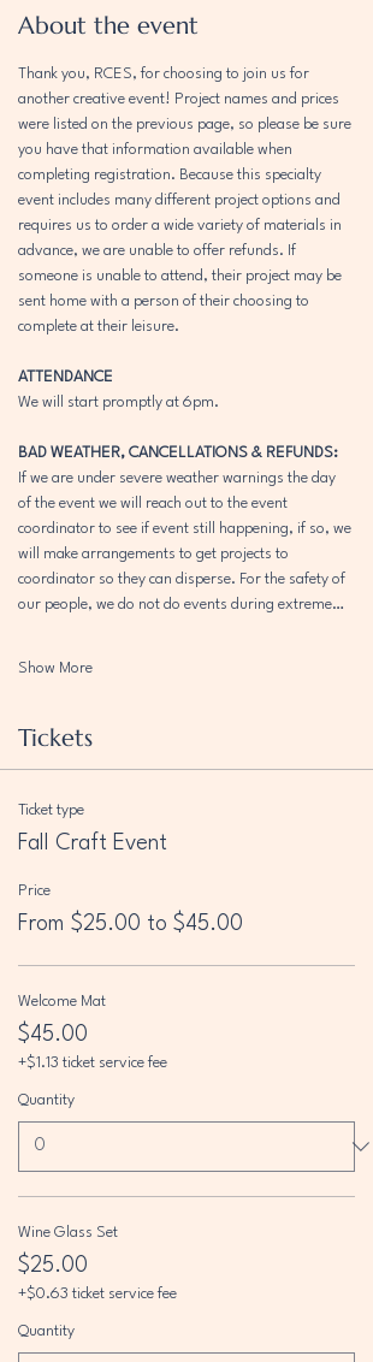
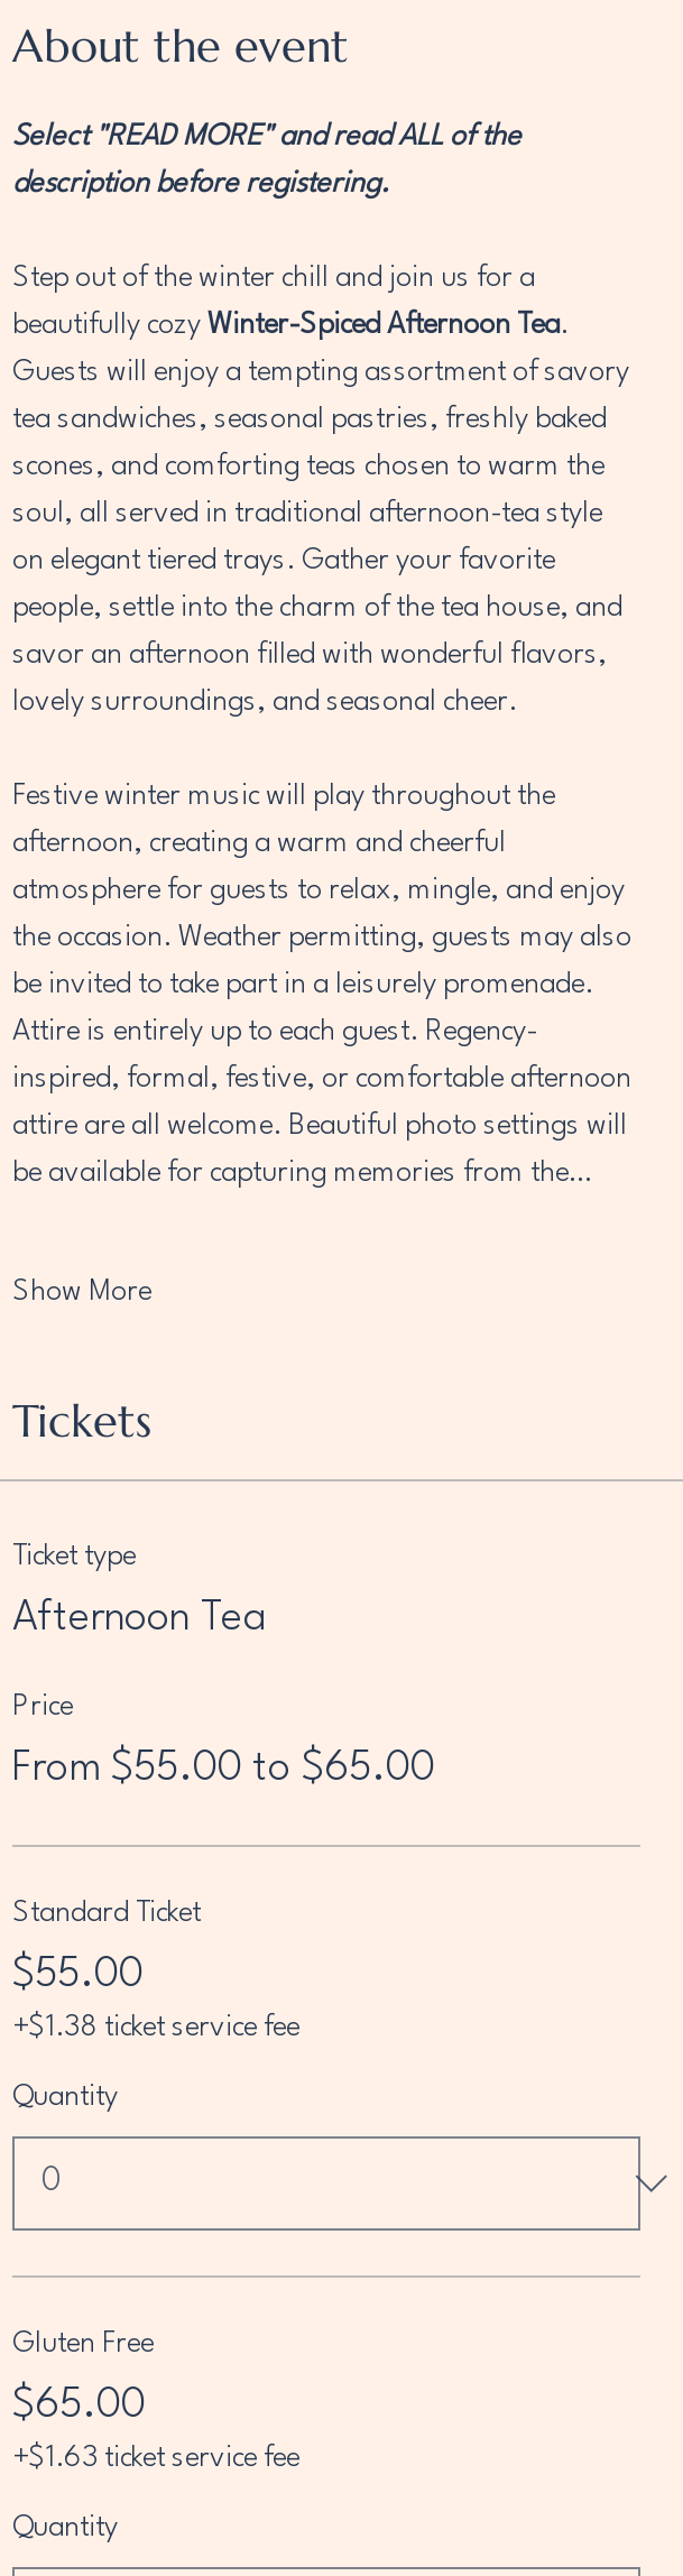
[18,66,355,612] Thank you, RCES, for choosing to join us for | another creative event! Project names and prices | were listed on the previous page, so please be sure | you have that information available when | completing registration. Because this specialty | event includes many different project options and | requires us to order a wide variety of materials in | advance, we are unable to offer refunds. If | someone is unable to attend, their project may be | sent home with a person of their choosing to | complete at their leisure. | ATTENDANCE | We will start promptly at 6pm. | BAD WEATHER, CANCELLATIONS & REFUNDS: | If we are under severe weather warnings the day | of the event we will reach out to the event | coordinator to see if event still happening, if so, we | will make arrangements to get projects to | coordinator so they can disperse. For the safety of | our people, we do not do events during extreme… -> [12,122,638,1187] Select "READ MORE" and read ALL of the | description before registering. | Step out of the winter chill and join us for a | beautifully cozy Winter-Spiced Afternoon Tea. | Guests will enjoy a tempting assortment of savory | tea sandwiches, seasonal pastries, freshly baked | scones, and comforting teas chosen to warm the | soul, all served in traditional afternoon-tea style | on elegant tiered trays. Gather your favorite | people, settle into the charm of the tea house, and | savor an afternoon filled with wonderful flavors, | lovely surroundings, and seasonal cheer. | Festive winter music will play throughout the | afternoon, creating a warm and cheerful | atmosphere for guests to relax, mingle, and enjoy | the occasion. Weather permitting, guests may also | be invited to take part in a leisurely promenade. | Attire is entirely up to each guest. Regency- | inspired, formal, festive, or comfortable afternoon | attire are all welcome. Beautiful photo settings will | be available for capturing memories from the…
[18,832,167,854] Fall Craft Event -> [12,1598,266,1638] Afternoon Tea
[18,913,243,935] From $25.00 to $45.00 -> [12,1748,434,1788] From $55.00 to $65.00
[18,994,106,1009] Welcome Mat -> [12,1898,201,1927] Standard Ticket
[18,1024,167,1071] $45.00 | +$1.13 ticket service fee -> [12,1954,299,2042] $55.00 | +$1.38 ticket service fee
[18,1225,118,1240] Wine Glass Set -> [12,2329,154,2358] Gluten Free
[18,1255,177,1302] $25.00 | +$0.63 ticket service fee -> [12,2385,299,2472] $65.00 | +$1.63 ticket service fee

